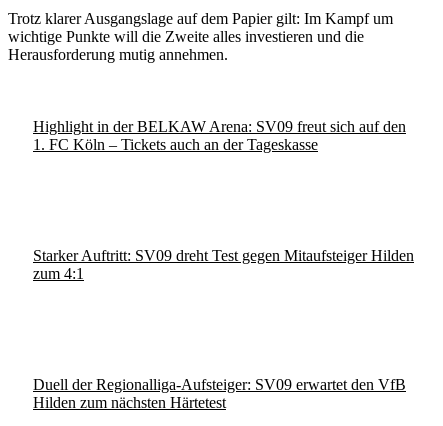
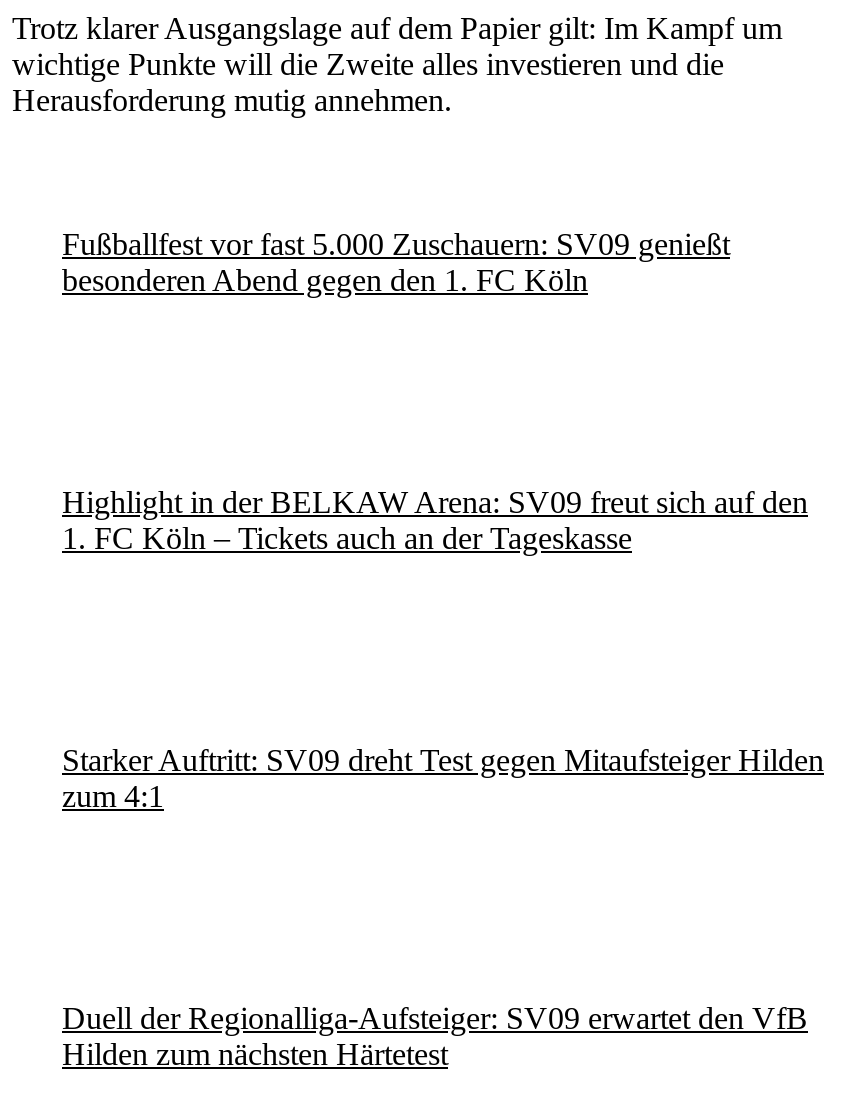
none -> [62,226,730,296] Fußballfest vor fast 5.000 Zuschauern: SV09 genießt | besonderen Abend gegen den 1. FC Köln

